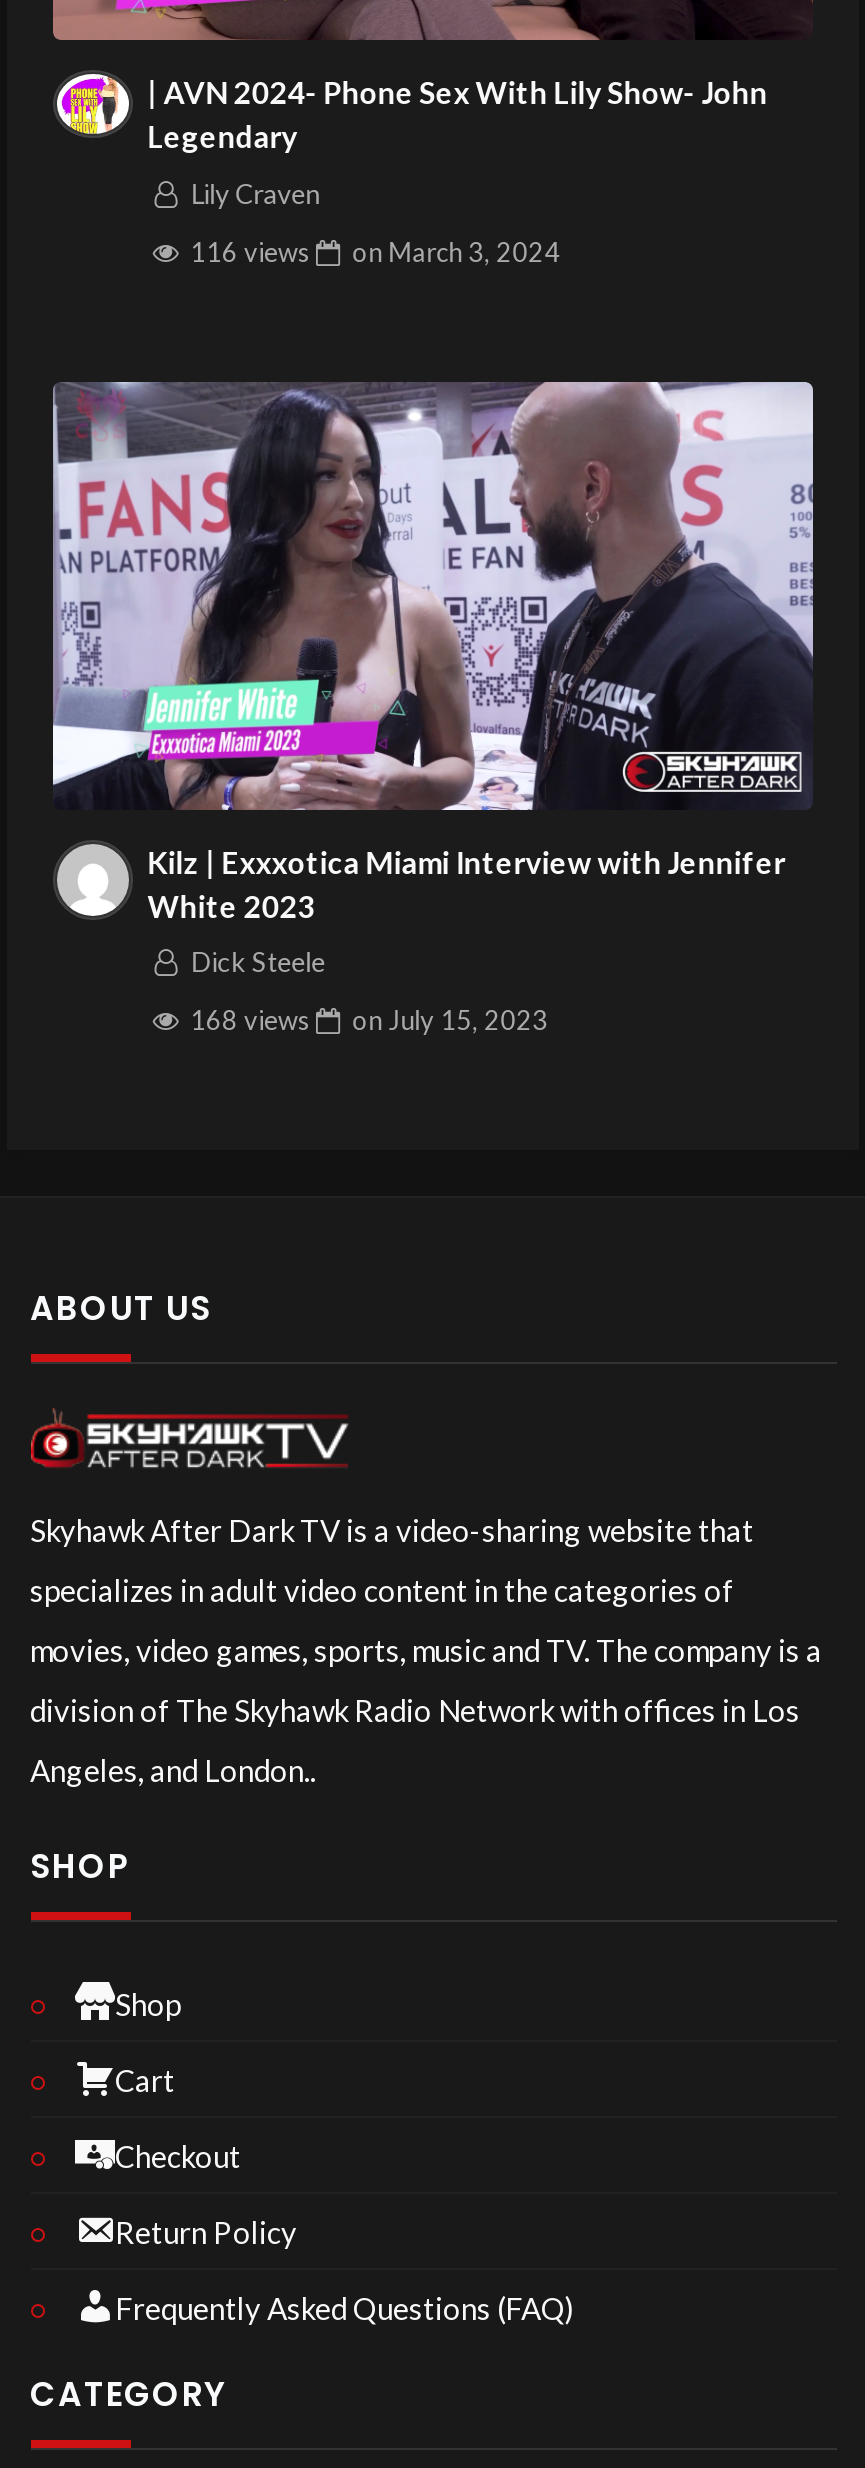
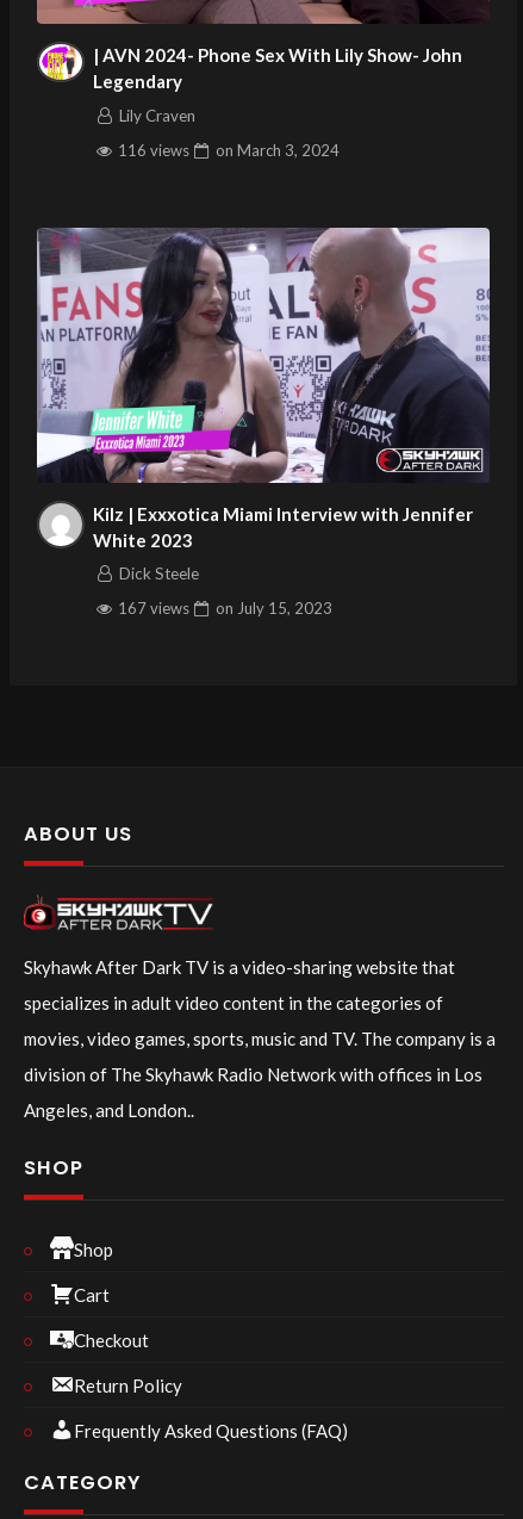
[184,1005,548,1037] 168 views on July 15, 2023 -> [115,599,332,618] 167 views on July 15, 2023

